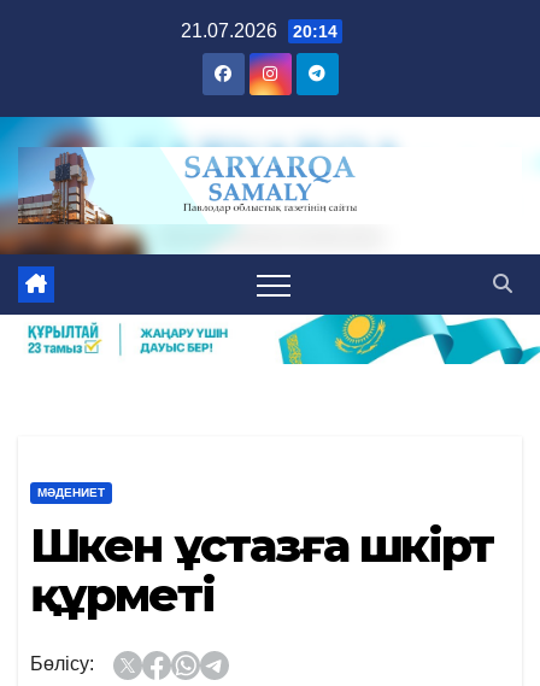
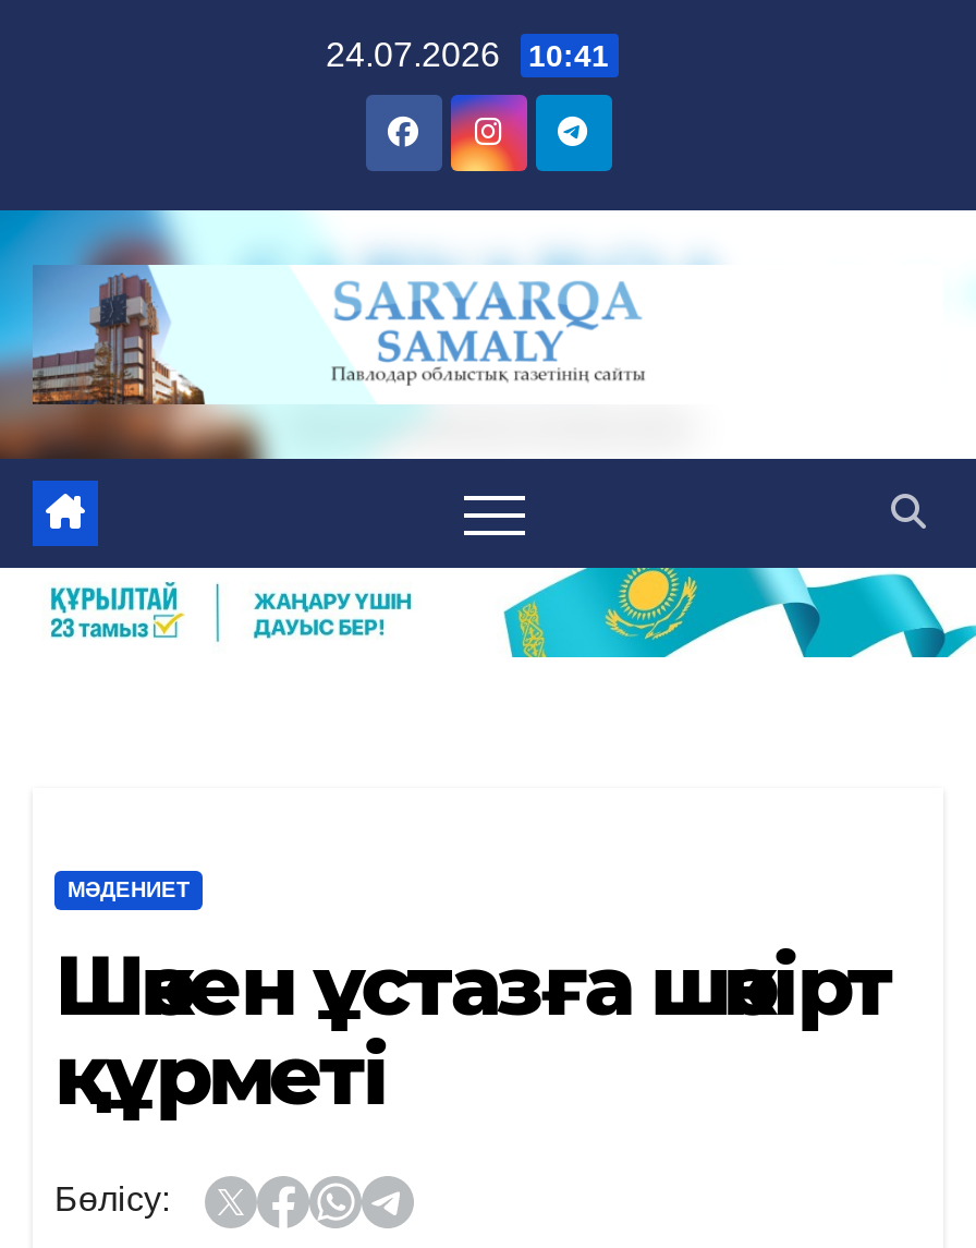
[180,20,337,41] 21.07.2026 20:14 -> [326,36,609,73] 24.07.2026 10:41

